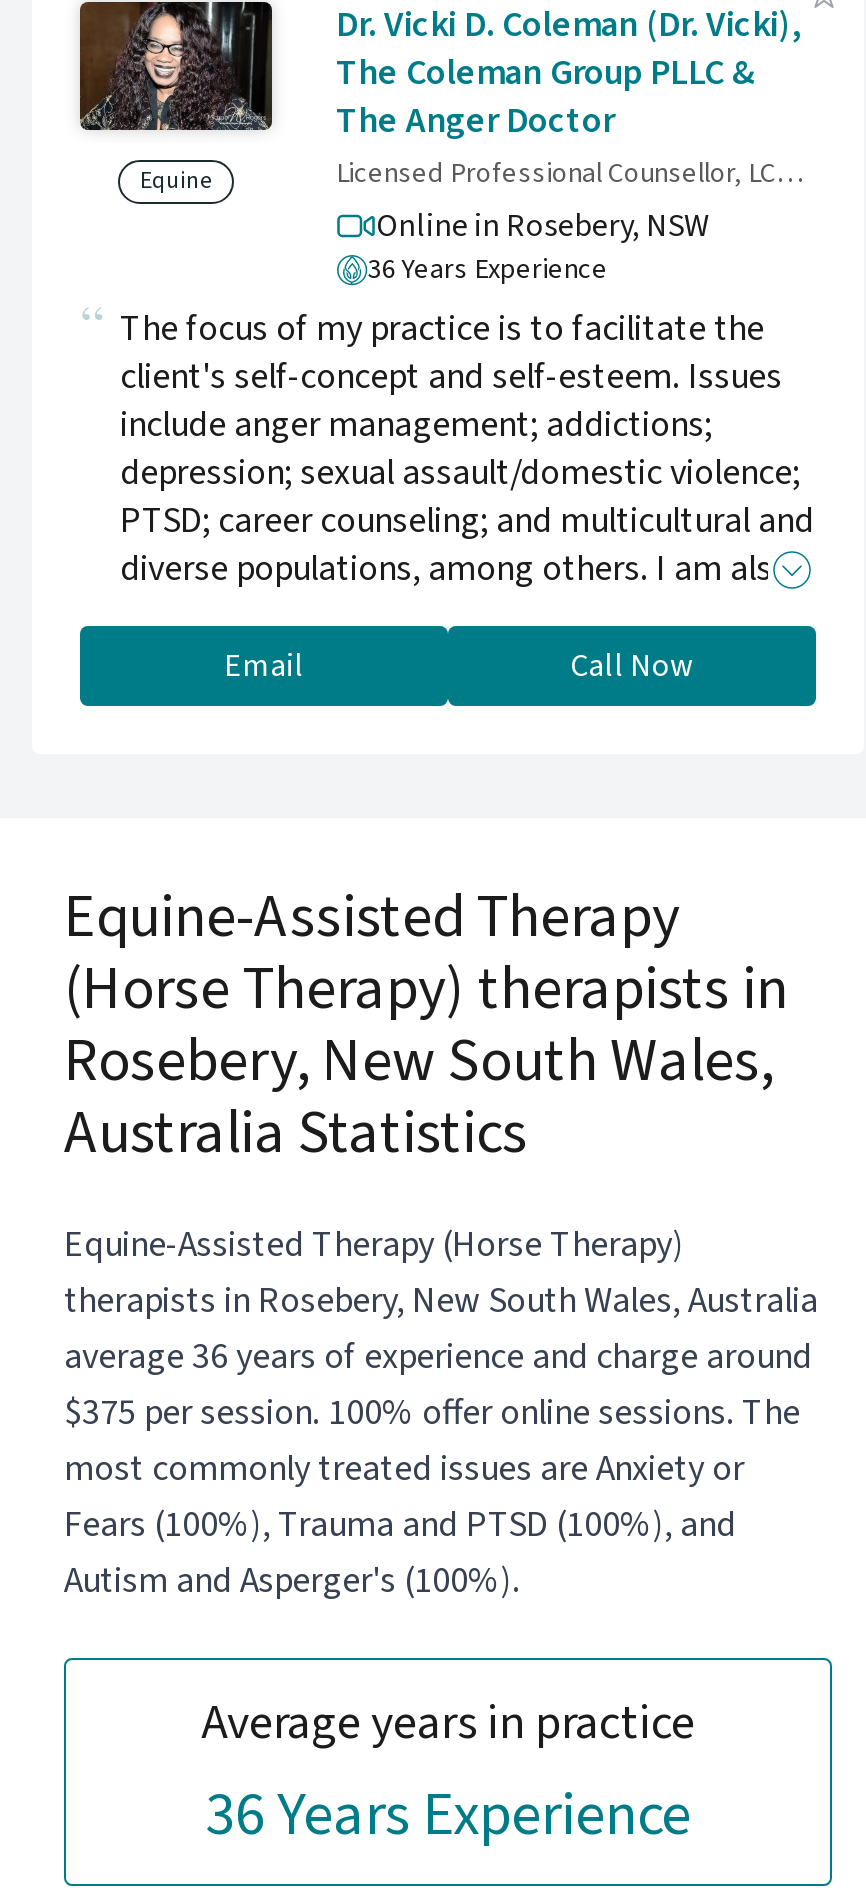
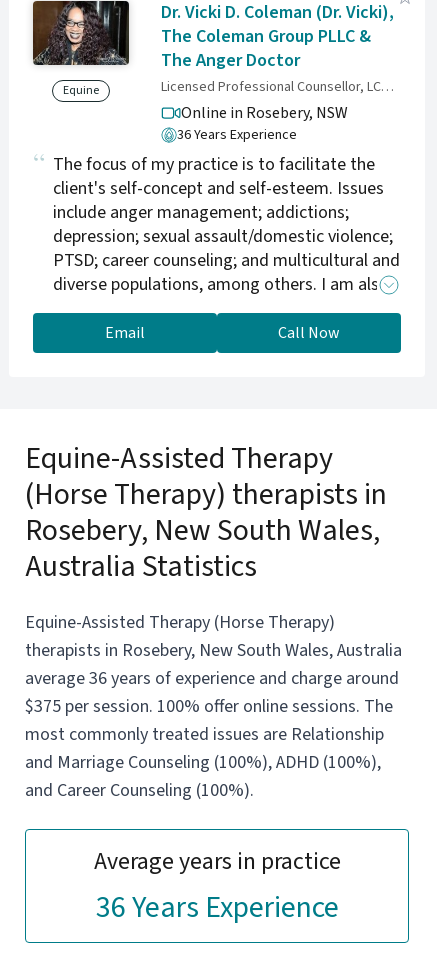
[64,1444,744,1606] most commonly treated issues are Anxiety or | Fears (100%), Trauma and PTSD (100%), and | Autism and Asperger's (100%). -> [25,722,384,803] most commonly treated issues are Relationship | and Marriage Counseling (100%), ADHD (100%), | and Career Counseling (100%).

